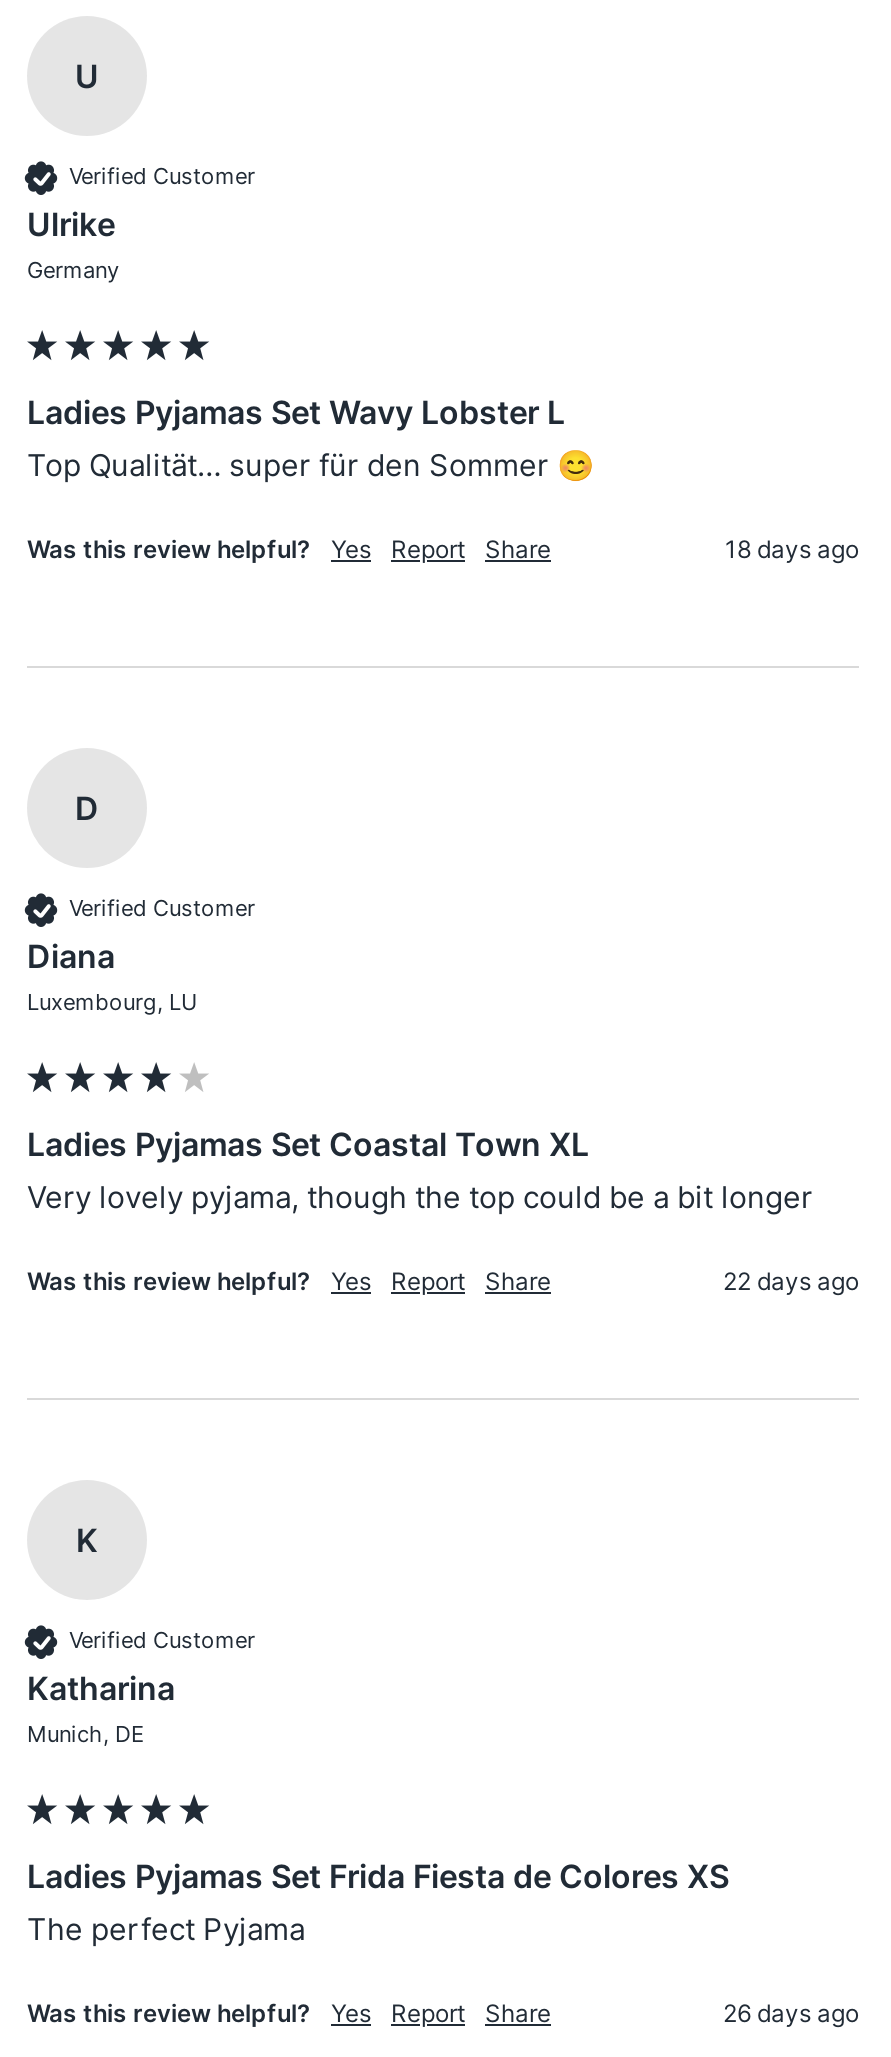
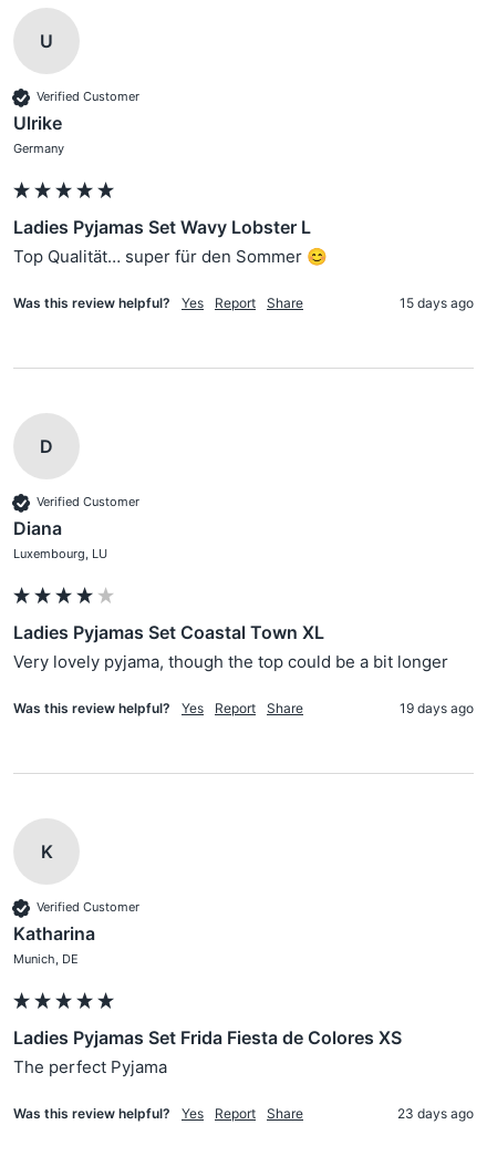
[725,533,859,563] 18 days ago -> [400,294,474,311] 15 days ago
[723,1265,859,1295] 22 days ago -> [400,699,474,716] 19 days ago
[723,1997,859,2027] 26 days ago -> [397,1105,474,1121] 23 days ago

